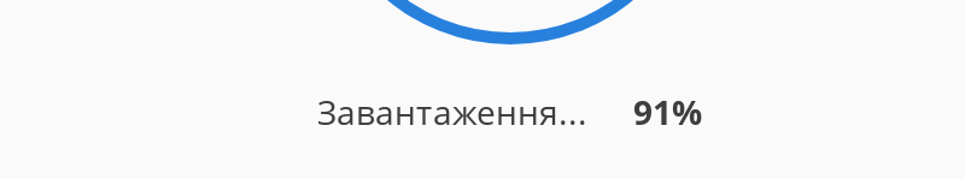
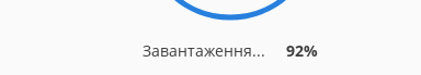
[317,88,703,133] Завантаження... 91% -> [143,40,318,60] Завантаження... 92%

